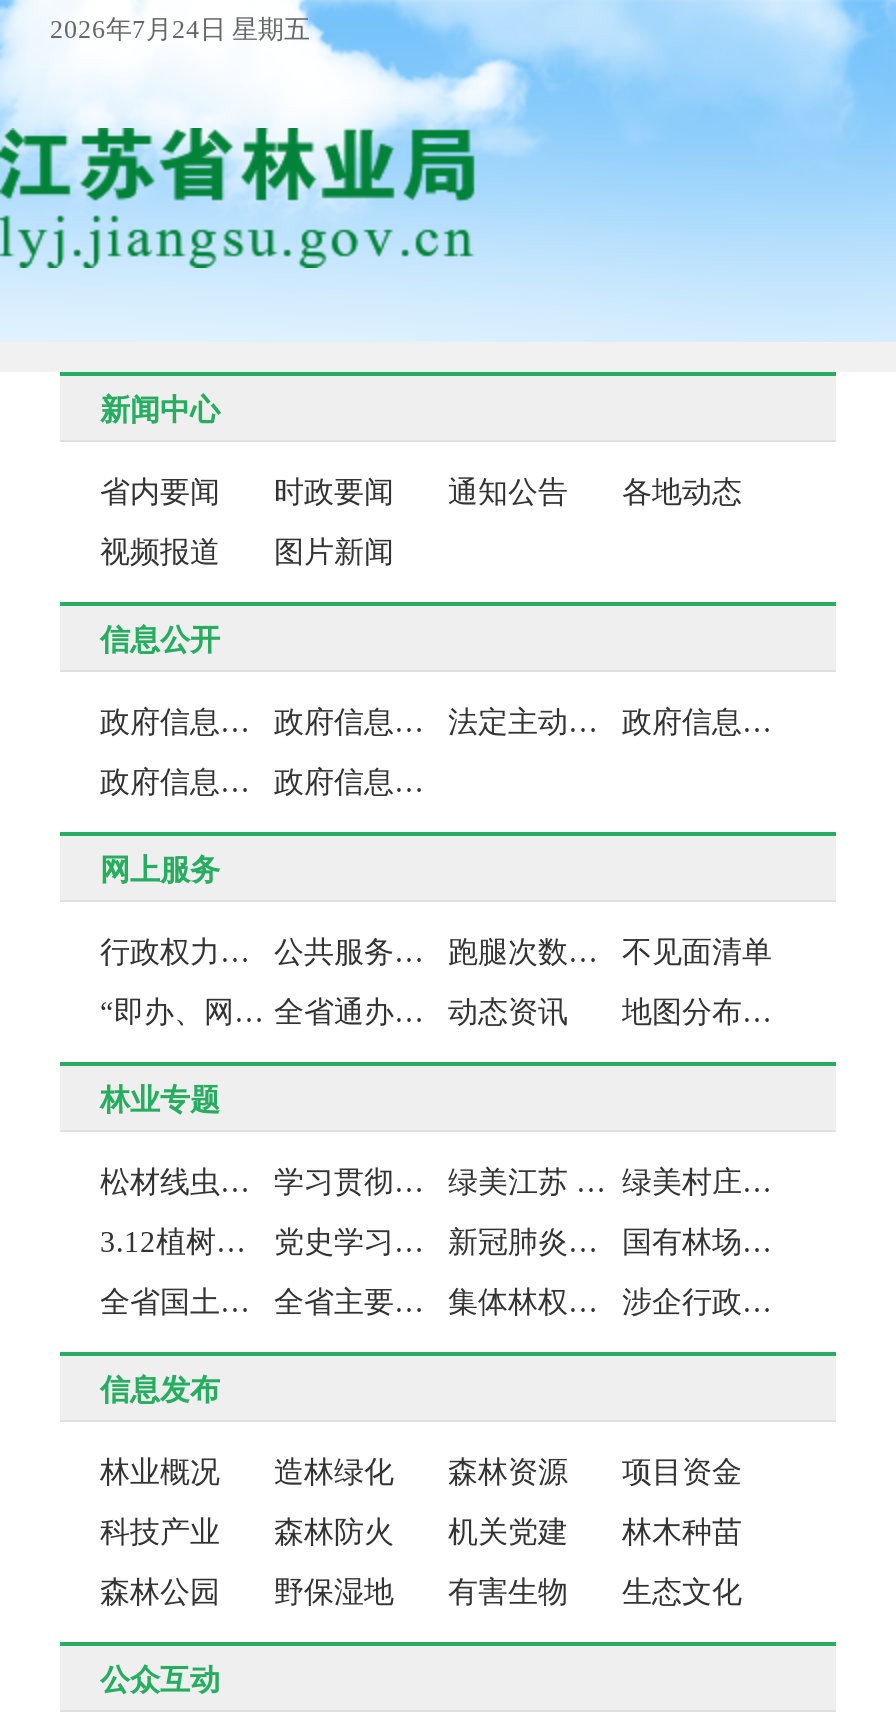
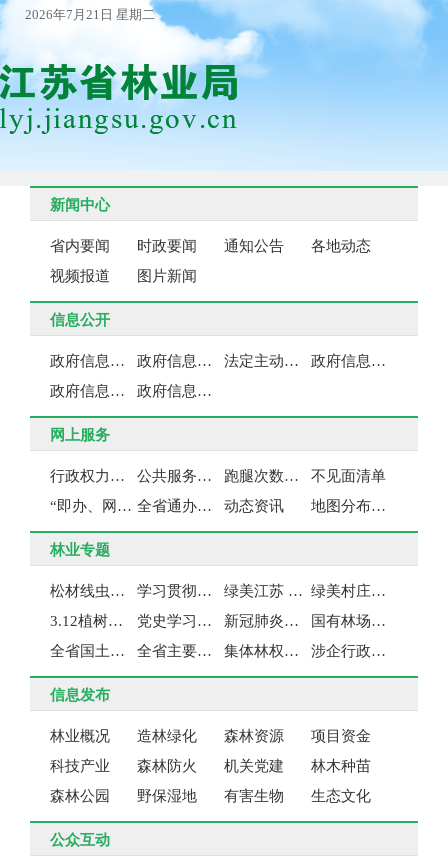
[50,14,310,44] 2026年7月24日 星期五 -> [25,7,155,22] 2026年7月21日 星期二

